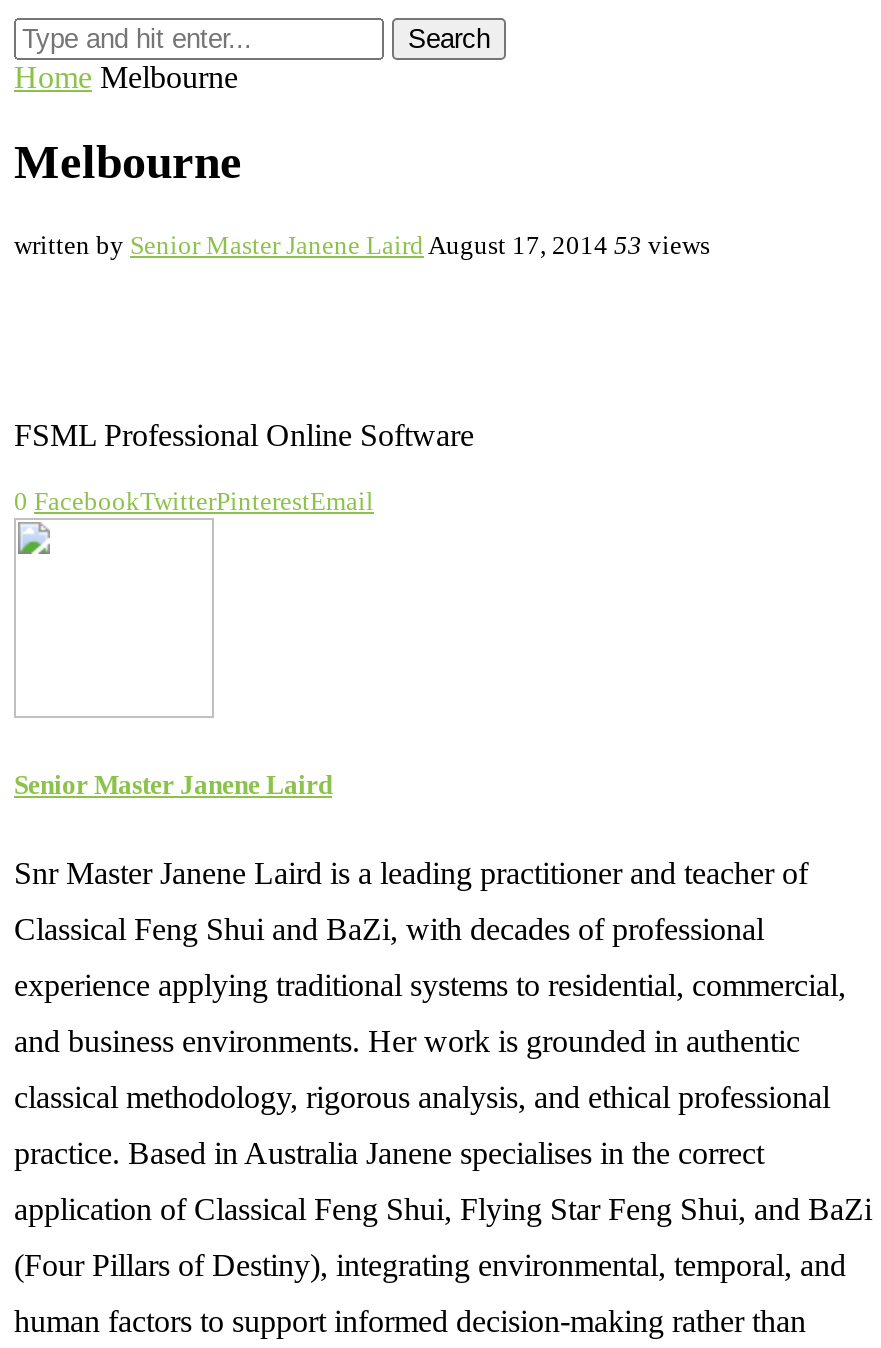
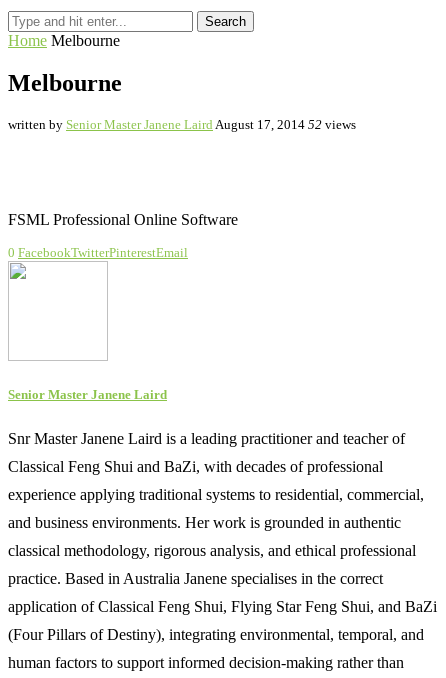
[14,230,710,260] written by Senior Master Janene Laird August 17, 2014 53 views -> [8,117,356,132] written by Senior Master Janene Laird August 17, 2014 52 views

